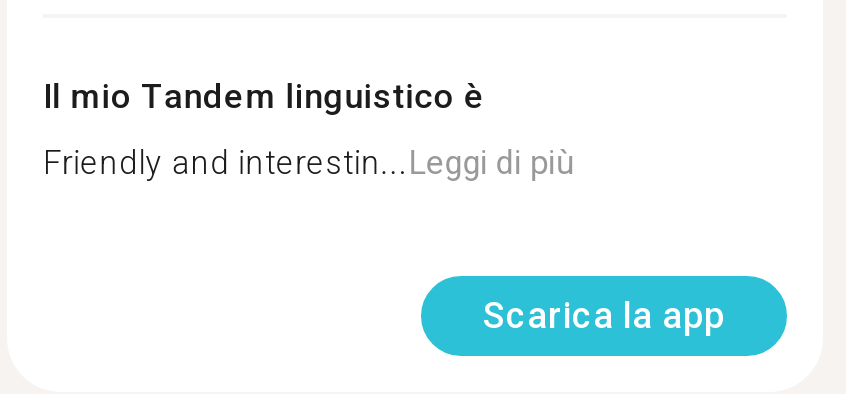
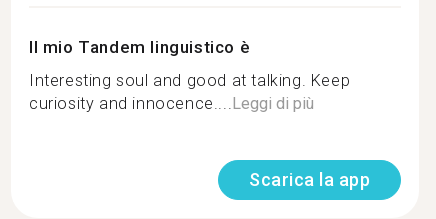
[43,144,572,182] Friendly and interestin... Leggi di più -> [29,71,350,113] Interesting soul and good at talking. Keep | curiosity and innocence.... Leggi di più

